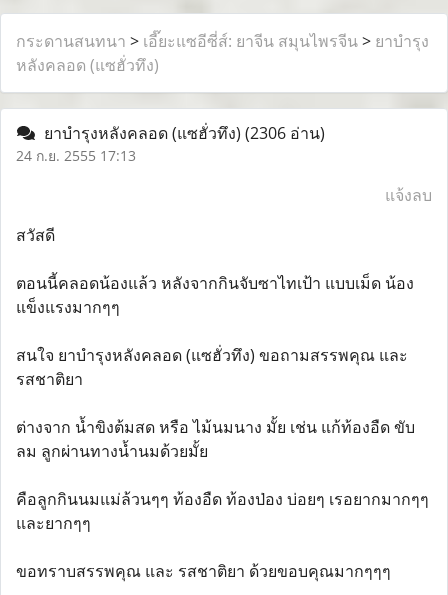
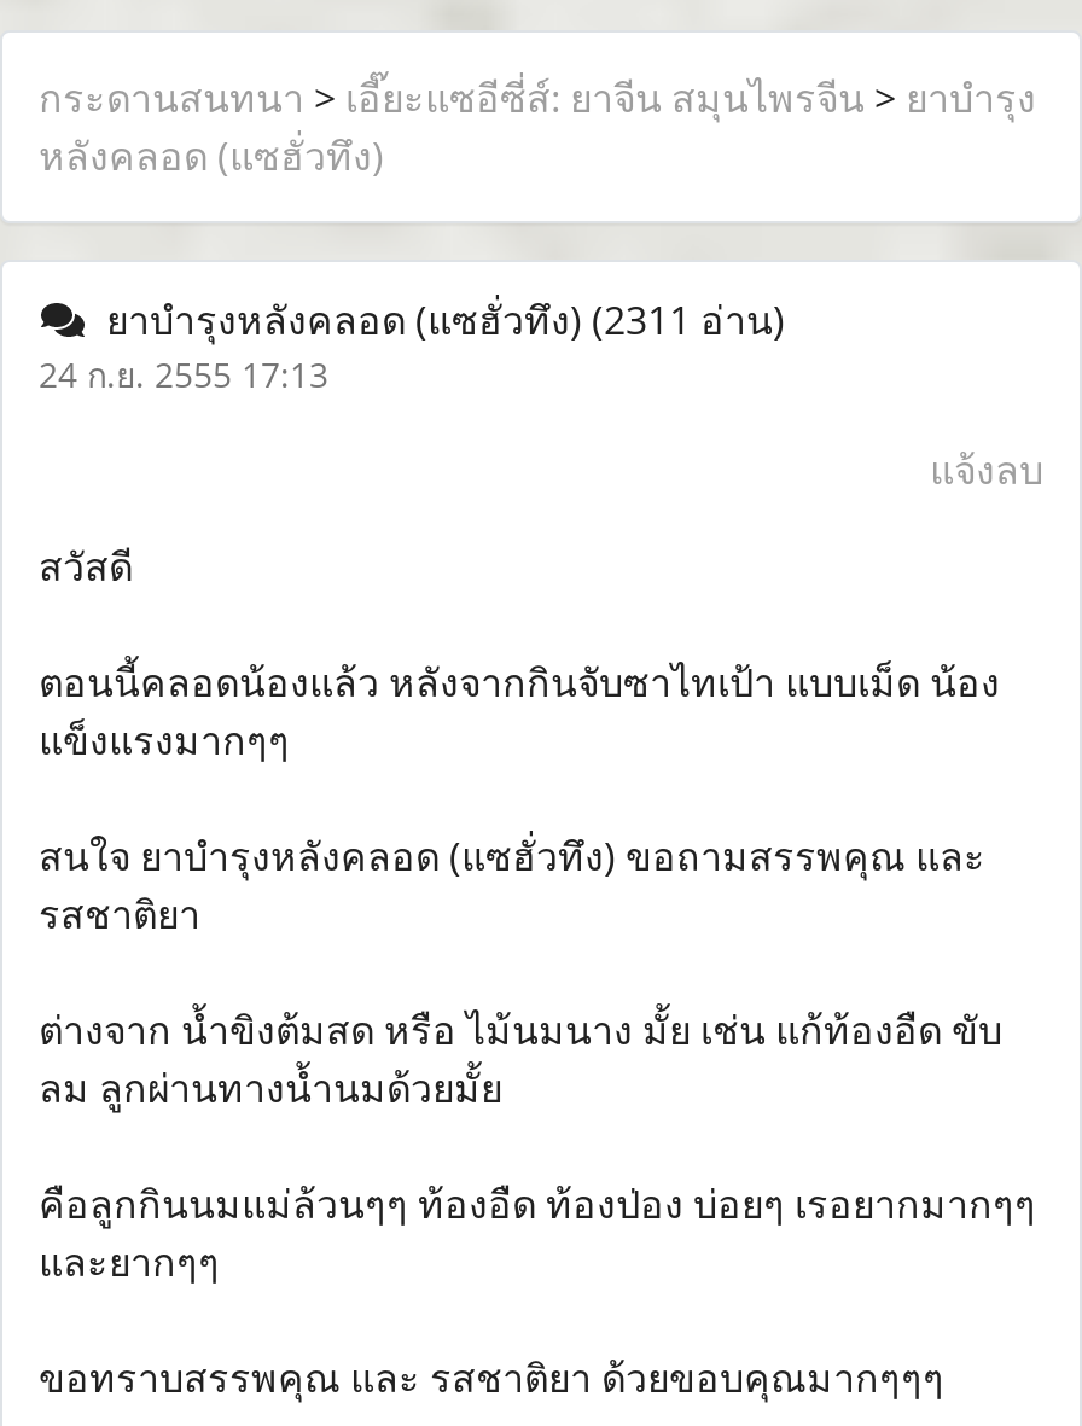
[36,122,325,144] ยาบำรุงหลังคลอด (แซฮั่วทึง) (2306 อ่าน) -> [87,293,785,347] ยาบำรุงหลังคลอด (แซฮั่วทึง) (2311 อ่าน)

